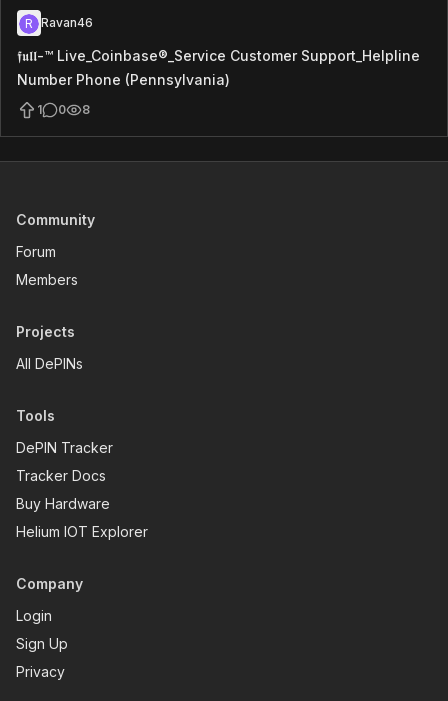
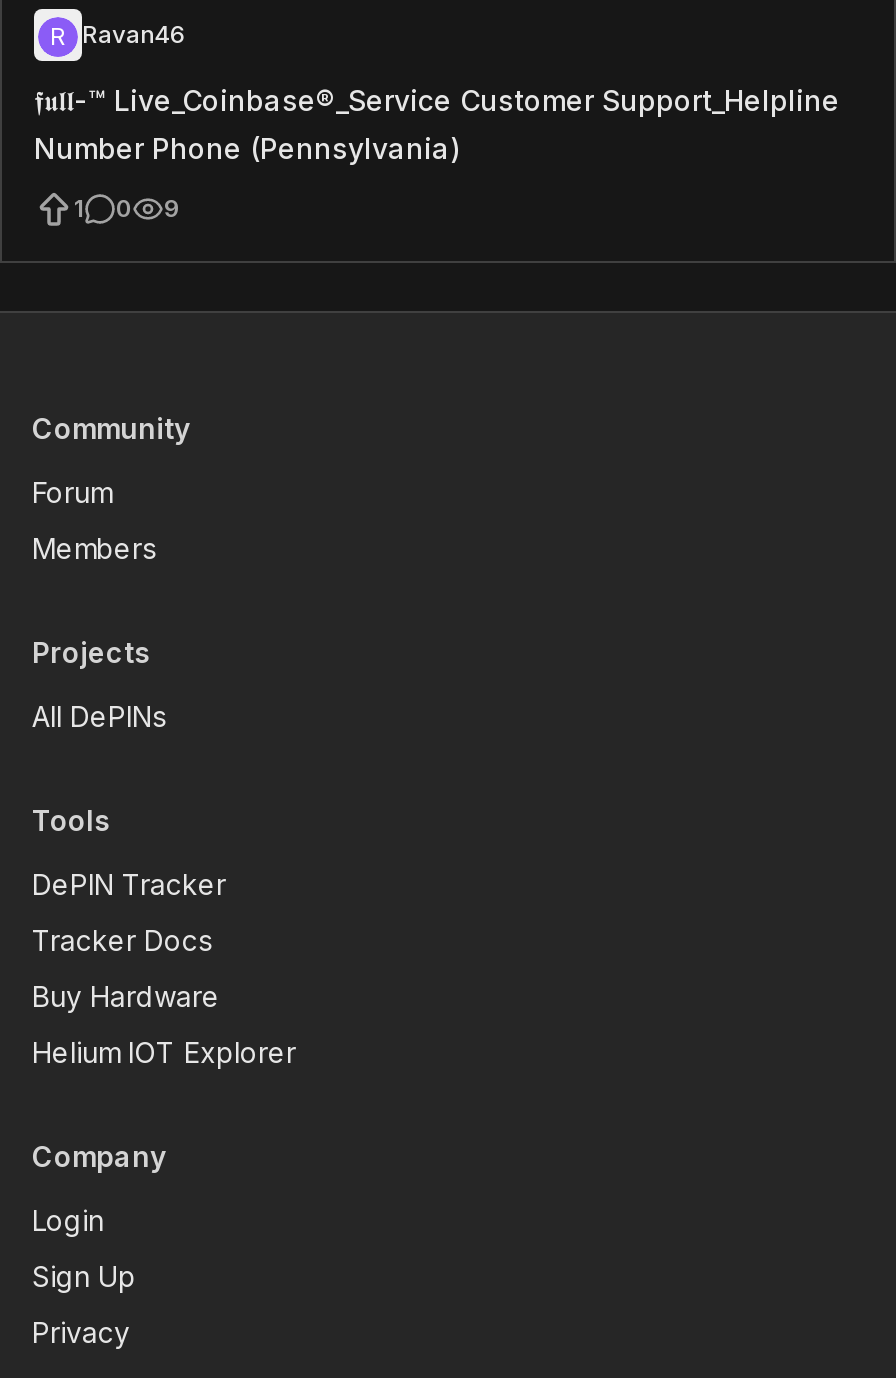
[37,102,90,117] 1 0 8 -> [74,193,180,223] 1 0 9

